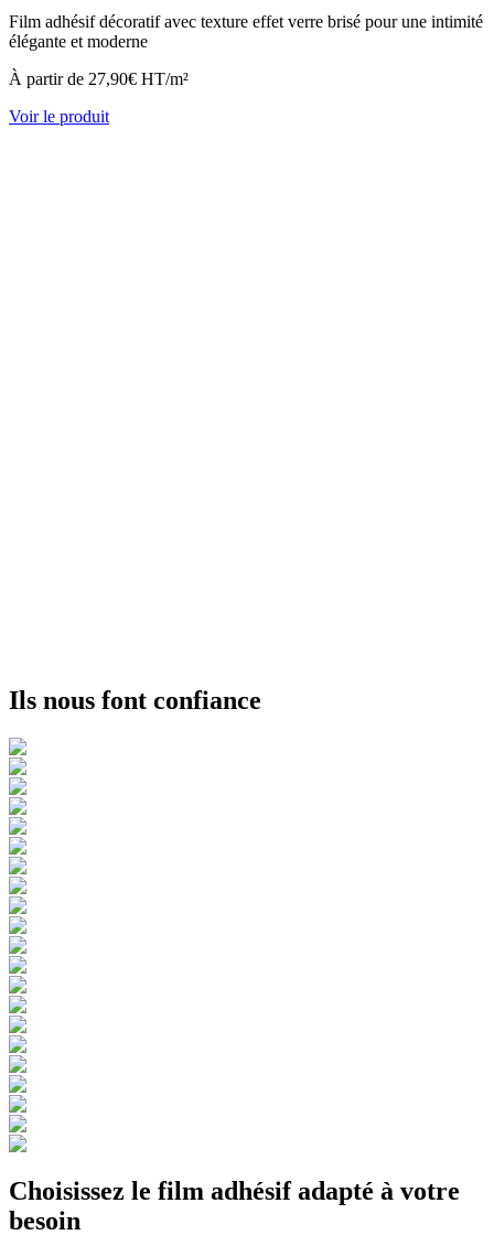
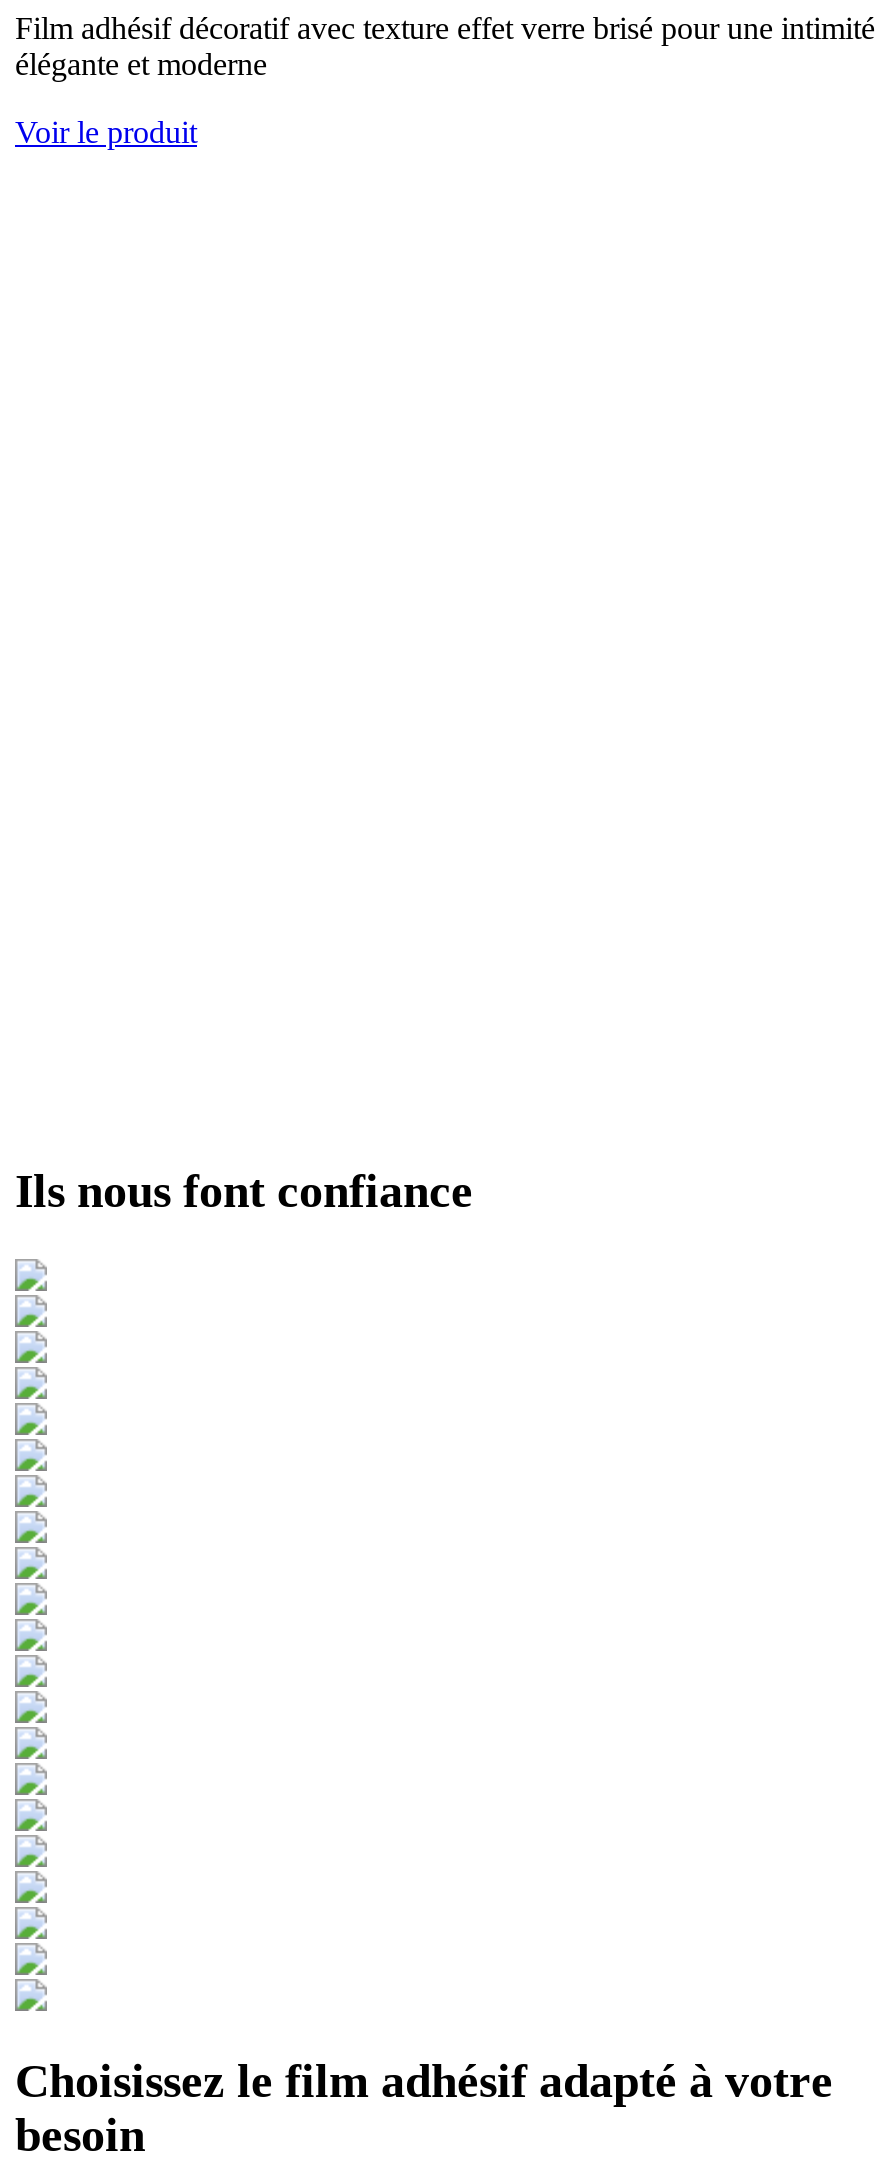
[9,69,189,88] À partir de 27,90€ HT/m² -> none

